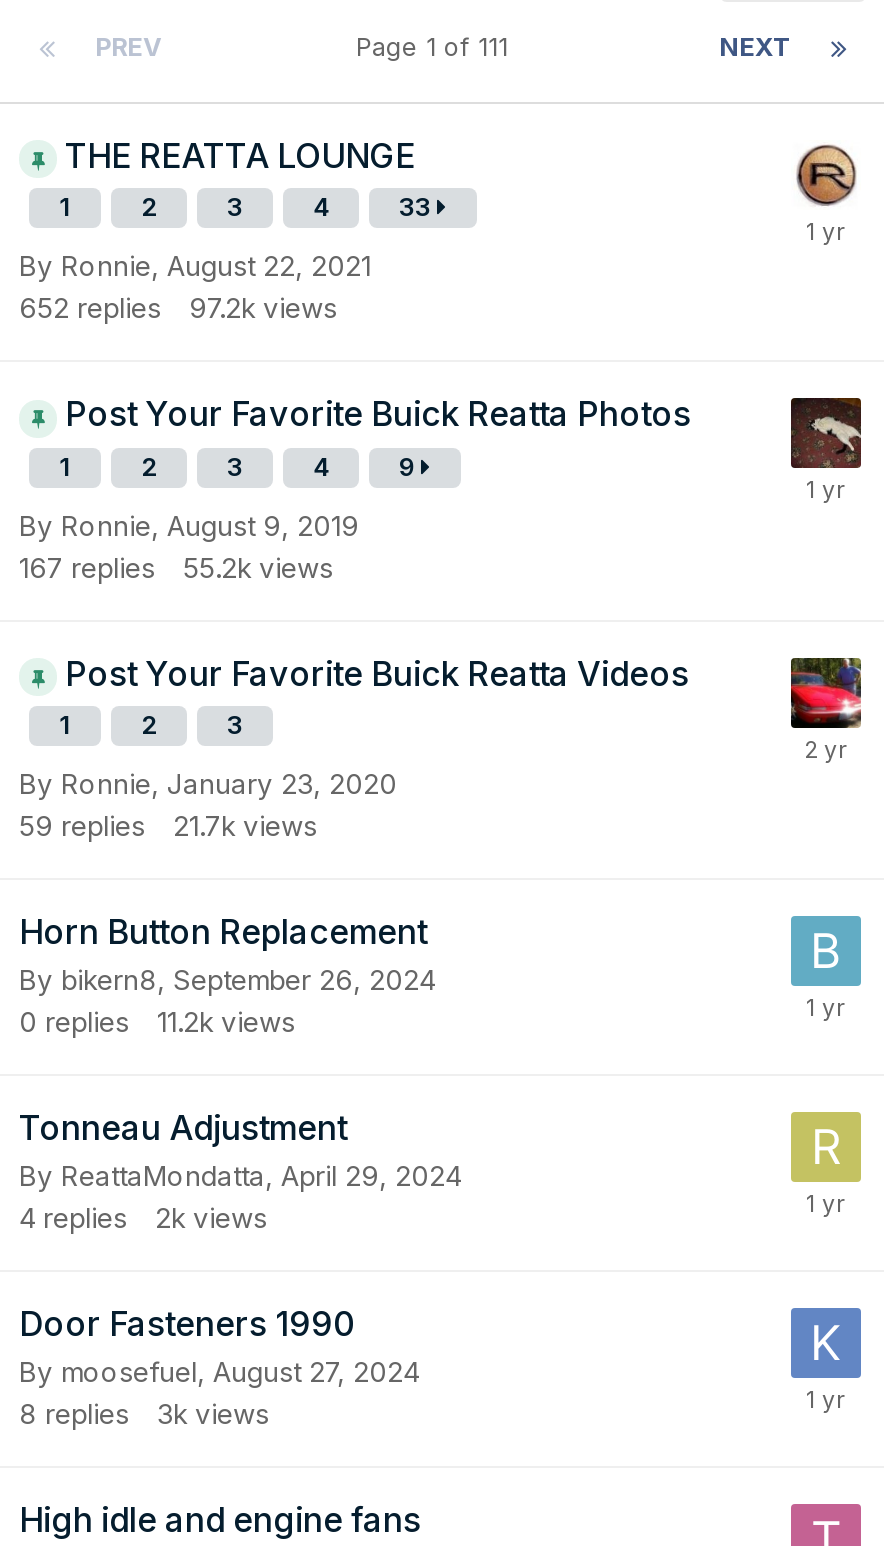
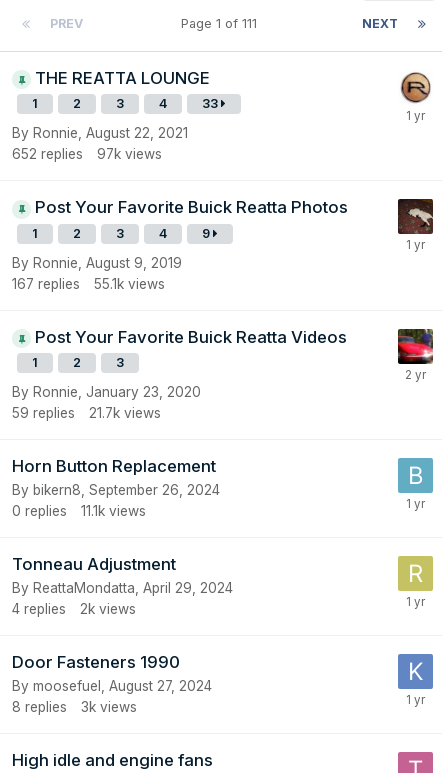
[19,292,337,324] 652 replies 97.2k views -> [12,146,162,162] 652 replies 97k views
[19,551,333,583] 167 replies 55.2k views -> [12,275,165,291] 167 replies 55.1k views
[19,1006,295,1038] 0 replies 11.2k views -> [12,503,146,519] 0 replies 11.1k views

